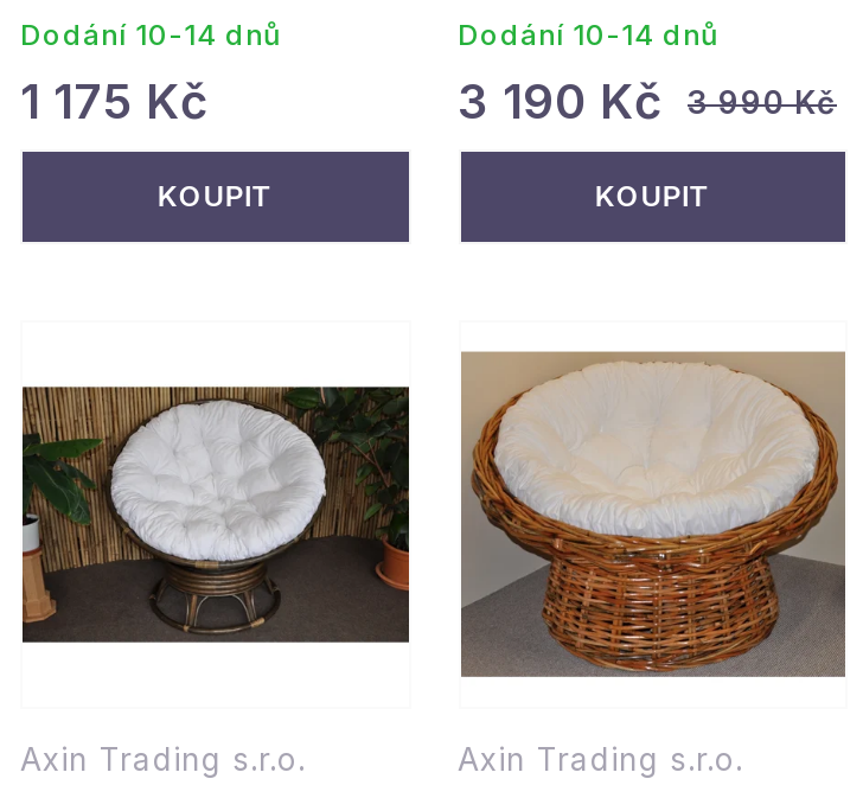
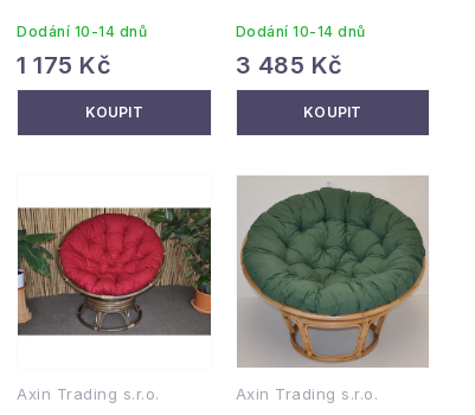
[458,72,837,129] 3 190 Kč | 3 990 Kč -> [235,50,343,79] 3 485 Kč
[461,325,845,704] [image] -> [237,175,429,369] [image]
[23,387,411,640] [image] -> [18,207,212,336] [image]

